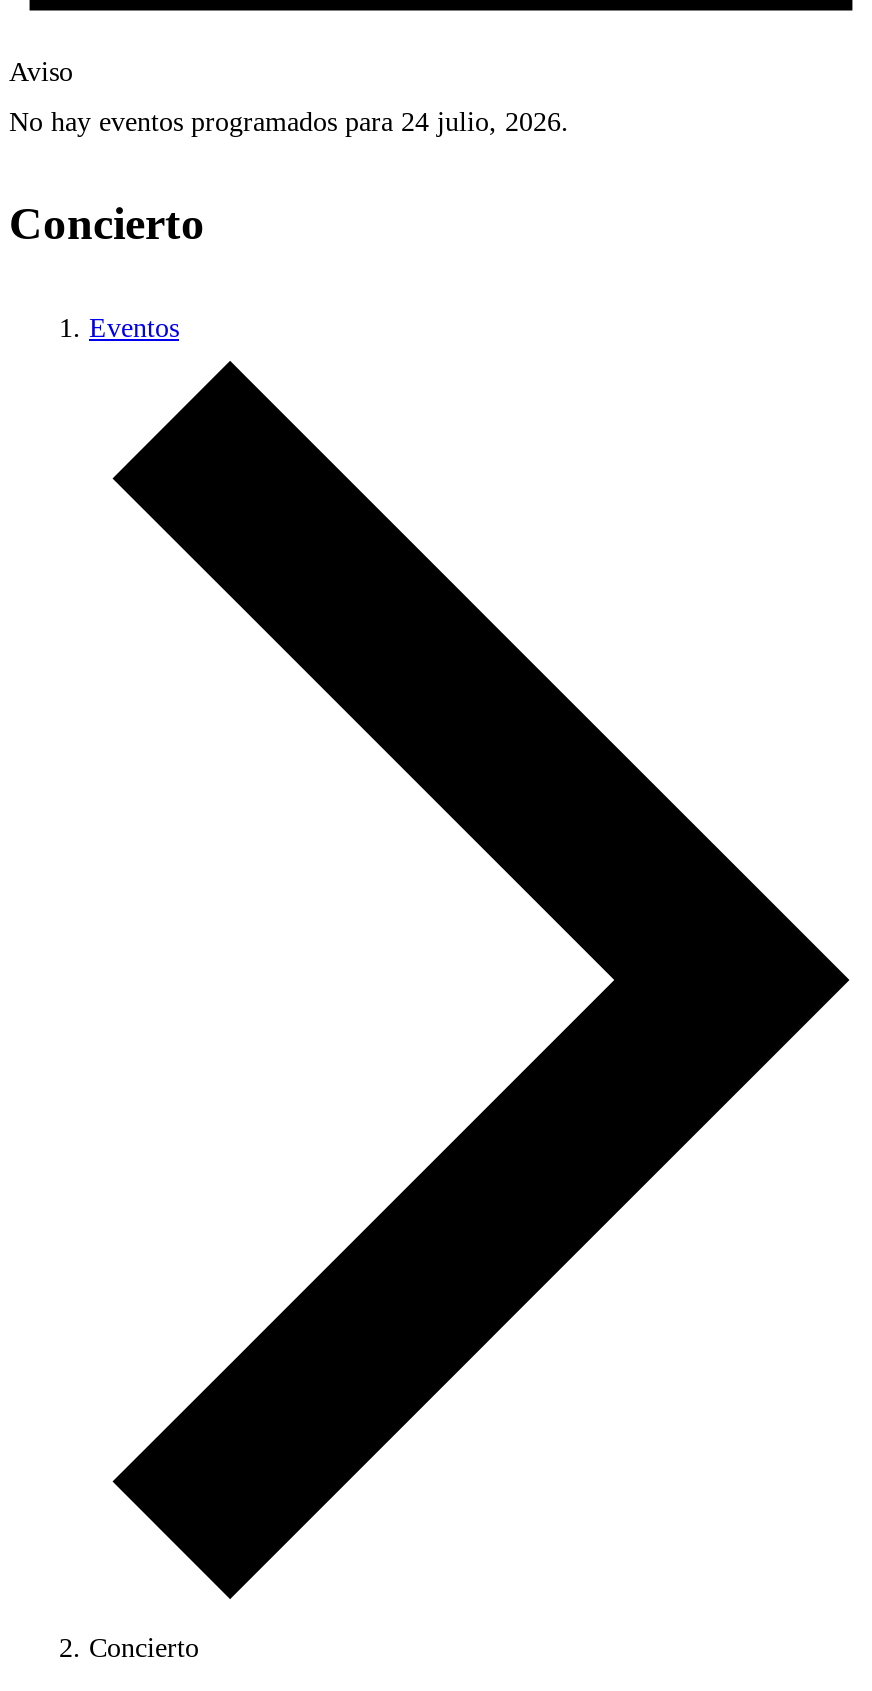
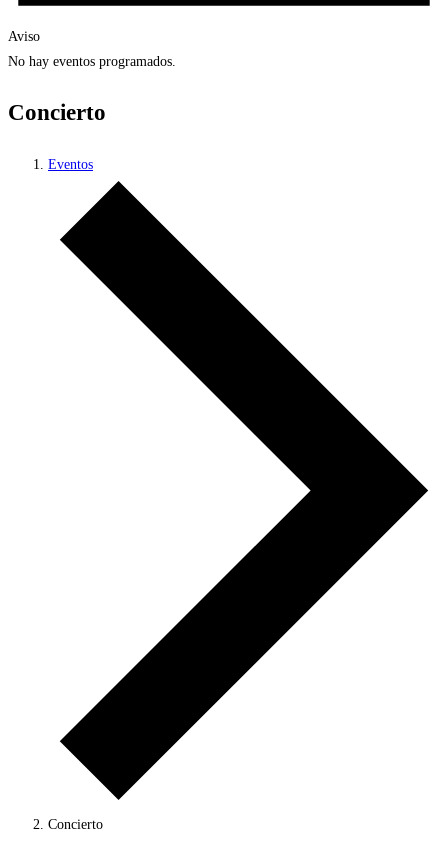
[9,107,569,137] No hay eventos programados para 24 julio, 2026. -> [8,54,176,69] No hay eventos programados.

